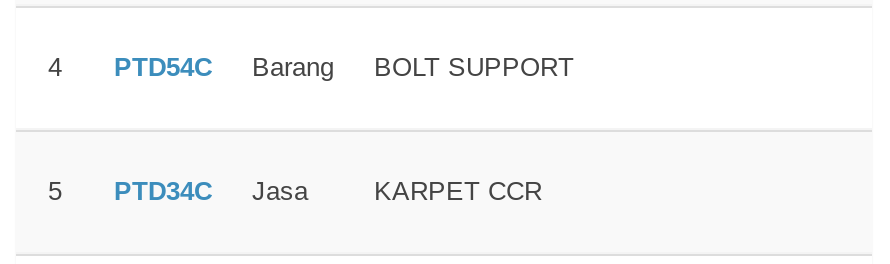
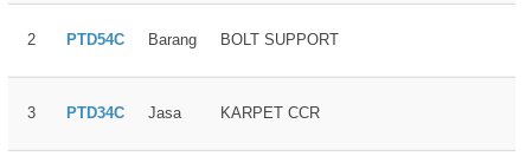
[48,52,574,82] 4 PTD54C Barang BOLT SUPPORT -> [27,31,339,48] 2 PTD54C Barang BOLT SUPPORT
[48,176,308,206] 5 PTD34C Jasa -> [27,104,181,122] 3 PTD34C Jasa

